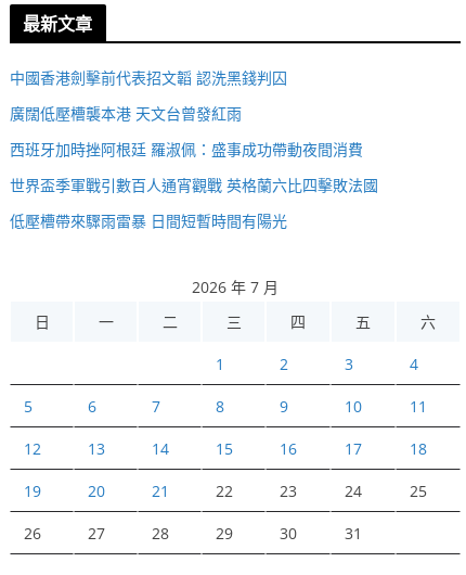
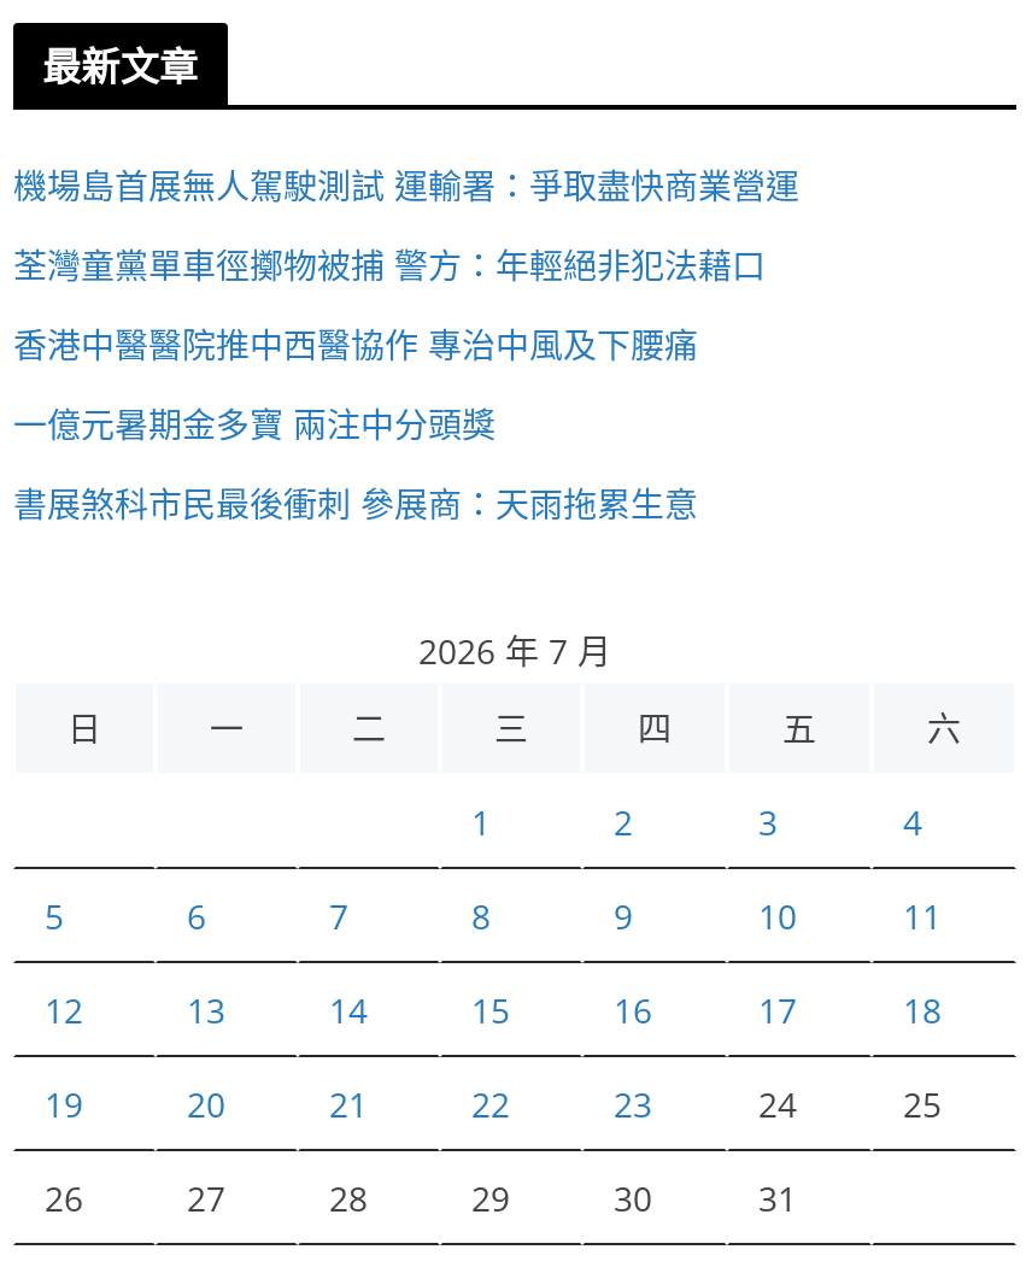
[10,67,287,88] 中國香港劍擊前代表招文韜 認洗黑錢判囚 -> [13,162,799,208] 機場島首展無人駕駛測試 運輸署：爭取盡快商業營運
[10,103,242,124] 廣闊低壓槽襲本港 天文台曾發紅雨 -> [13,242,766,287] 荃灣童黨單車徑擲物被捕 警方：年輕絕非犯法藉口
[10,139,363,160] 西班牙加時挫阿根廷 羅淑佩：盛事成功帶動夜間消費 -> [13,321,698,367] 香港中醫醫院推中西醫協作 專治中風及下腰痛
[10,175,378,195] 世界盃季軍戰引數百人通宵觀戰 英格蘭六比四擊敗法國 -> [13,401,496,447] 一億元暑期金多寶 兩注中分頭獎
[10,211,287,231] 低壓槽帶來驟雨雷暴 日間短暫時間有陽光 -> [13,480,698,526] 書展煞科市民最後衝刺 參展商：天雨拖累生意

